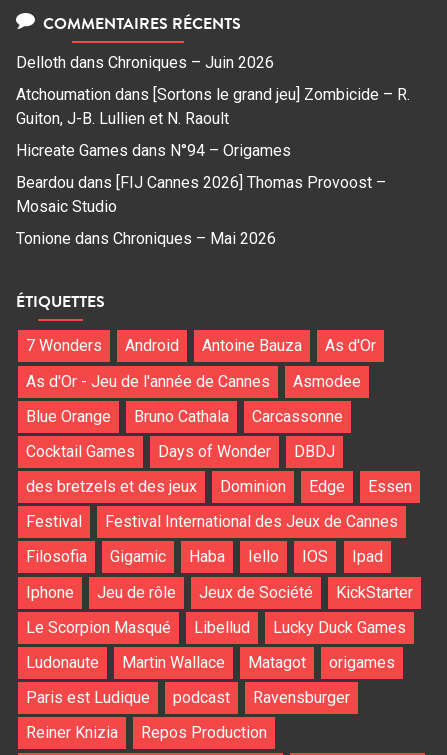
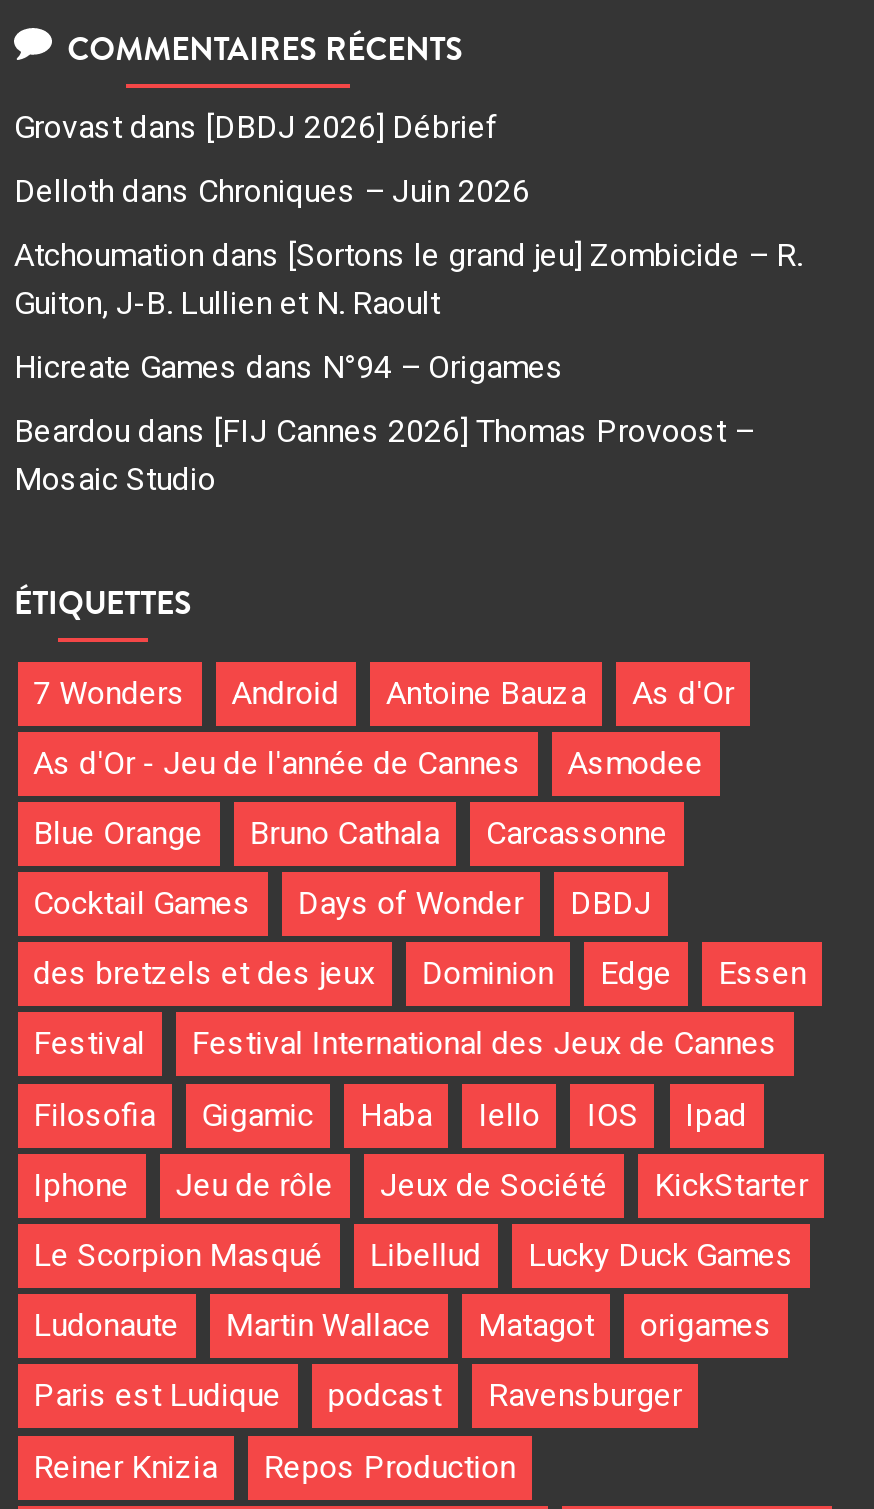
none -> [14,107,498,145] Grovast dans [DBDJ 2026] Débrief
moved [16,53,410,216] -> [14,171,802,497]: Delloth dans Chroniques – Juin 2026 | Atchoumation dans [Sortons le grand jeu] Zombicide – R. | Guiton, J-B. Lullien et N. Raoult | Hicreate Games dans N°94 – Origames | Beardou dans [FIJ Cannes 2026] Thomas Provoost – | Mosaic Studio
[16,229,276,248] Tonione dans Chroniques – Mai 2026 -> none

